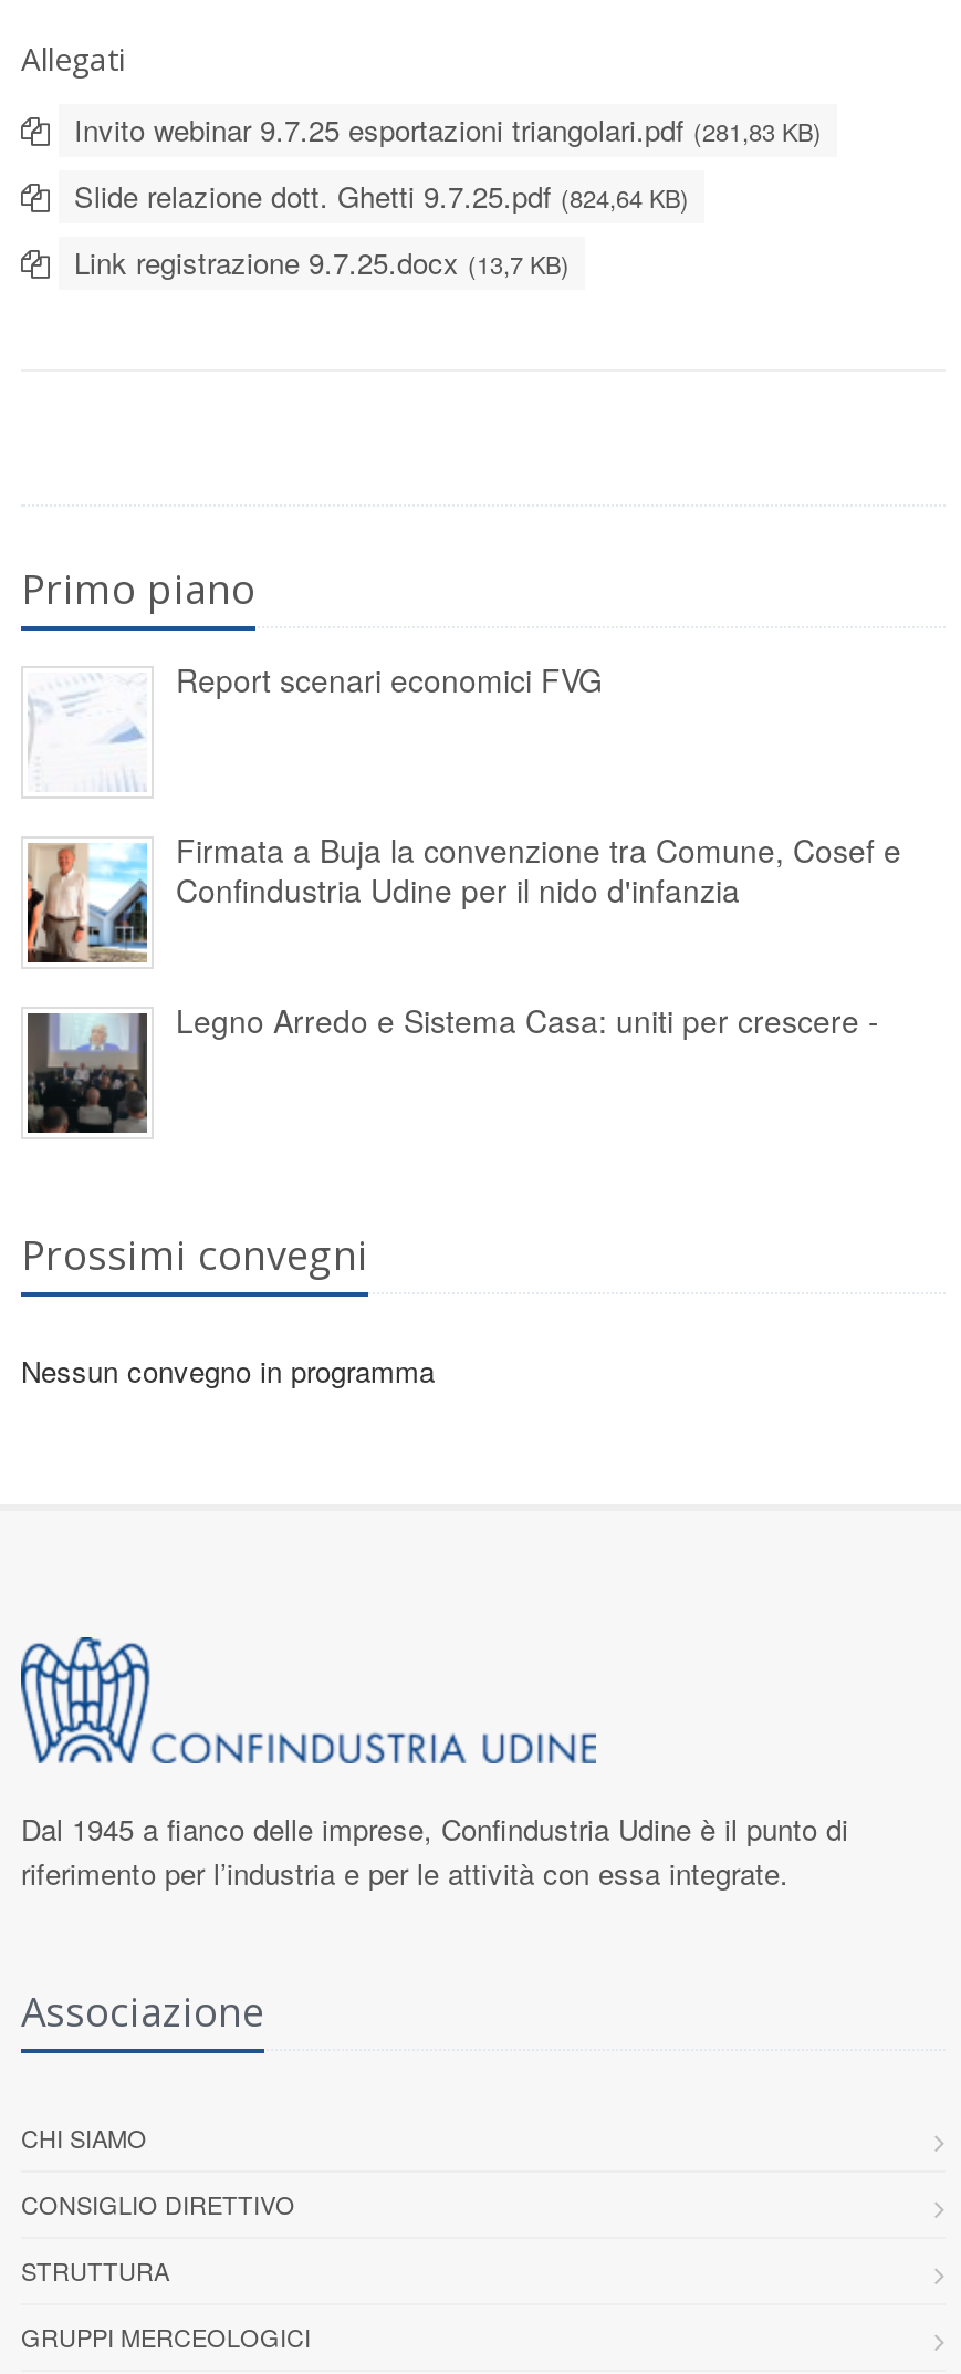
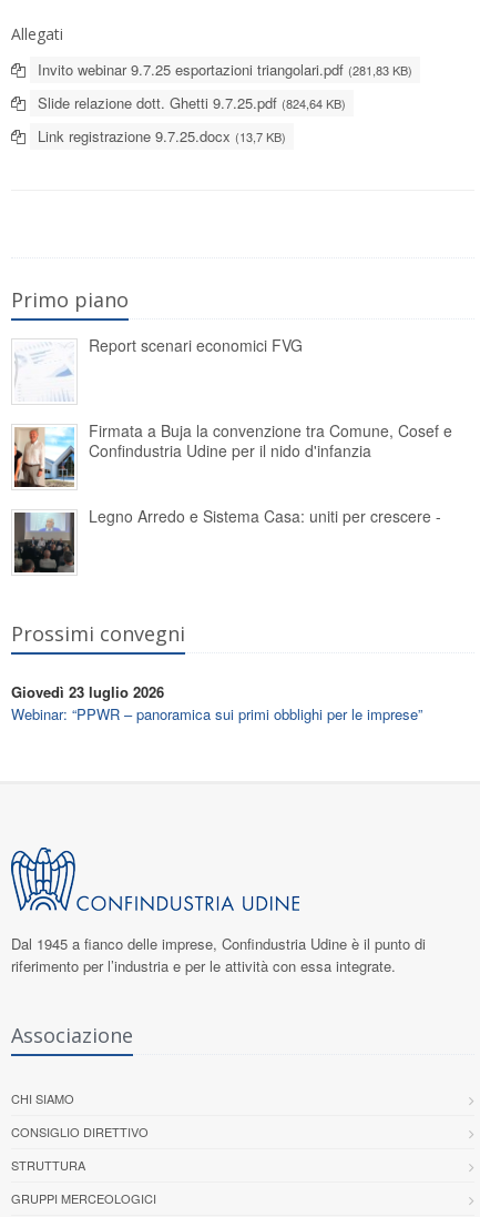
[21,1350,435,1392] Nessun convegno in programma -> [11,681,422,724] Giovedì 23 luglio 2026 | Webinar: “PPWR – panoramica sui primi obblighi per le imprese”

